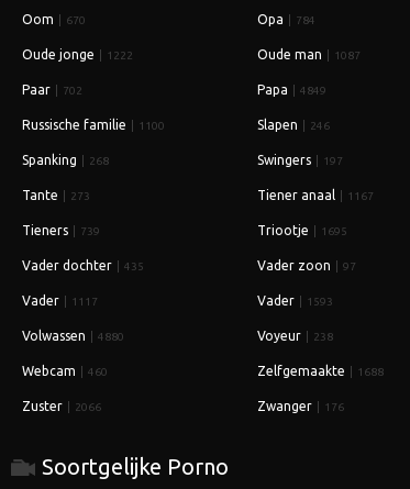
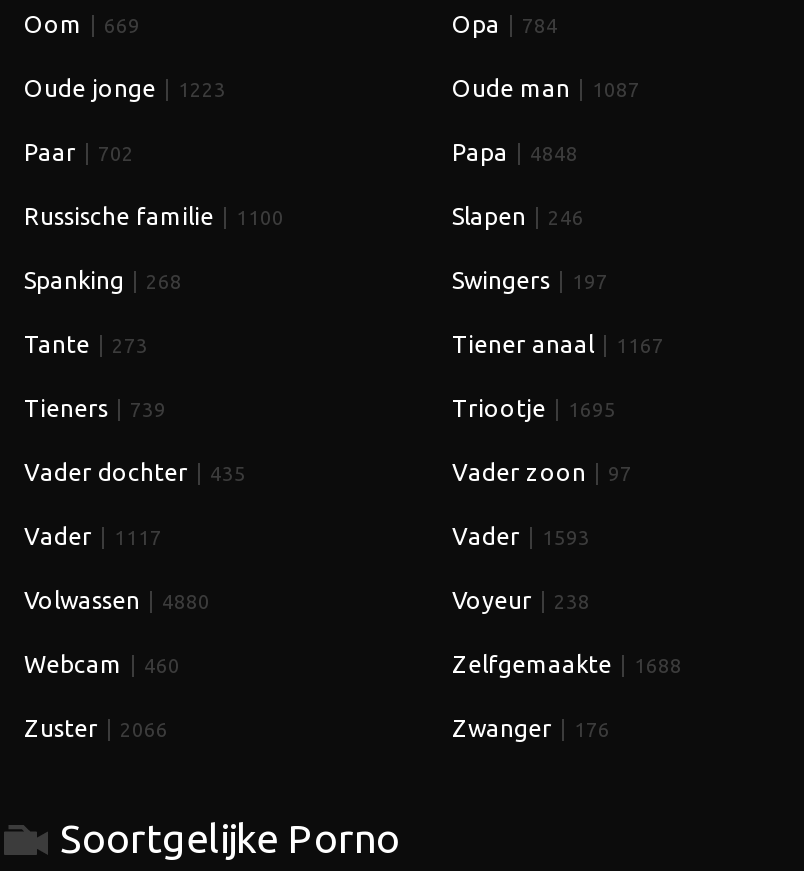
[22,12,86,26] Oom 670 -> [24,11,140,37] Oom 669
[22,47,133,62] Oude jonge 1222 -> [24,75,226,101] Oude jonge 1223
[257,82,326,97] Papa 4849 -> [452,139,578,165] Papa 4848

